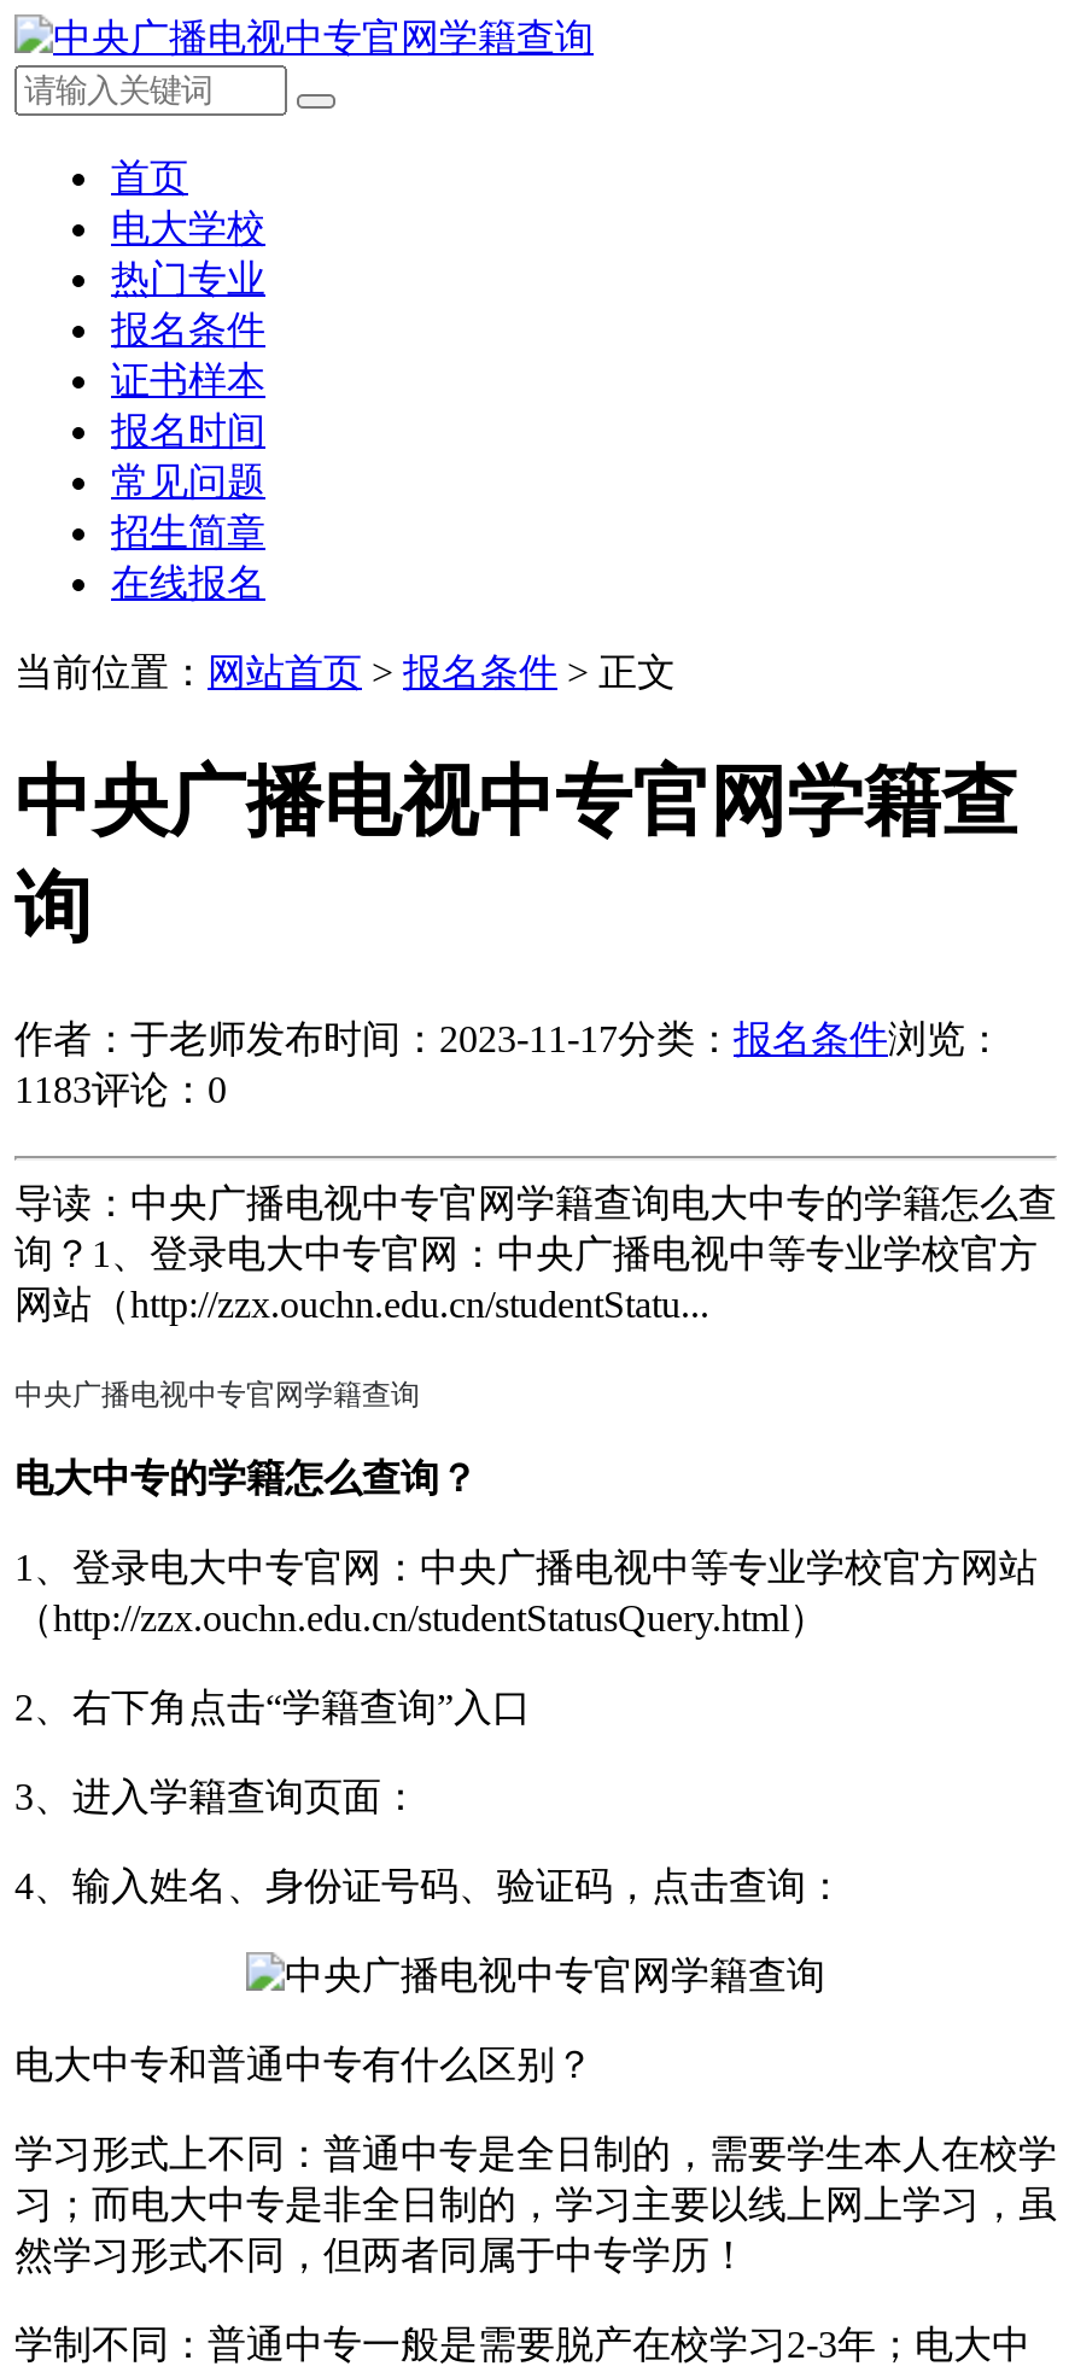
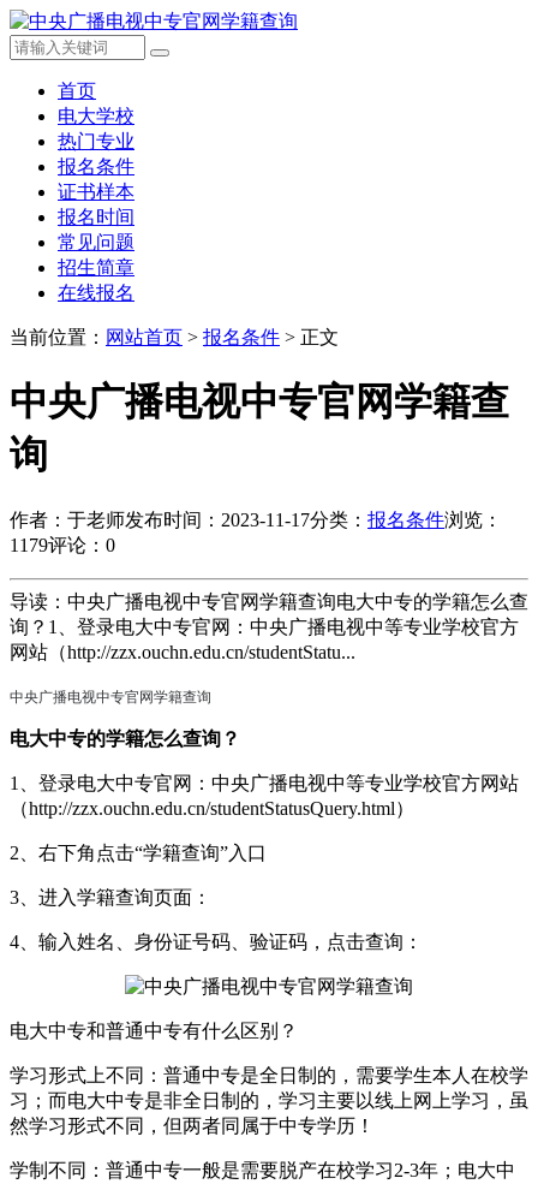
[14,1069,227,1110] 1183评论：0 -> [10,535,115,555] 1179评论：0

